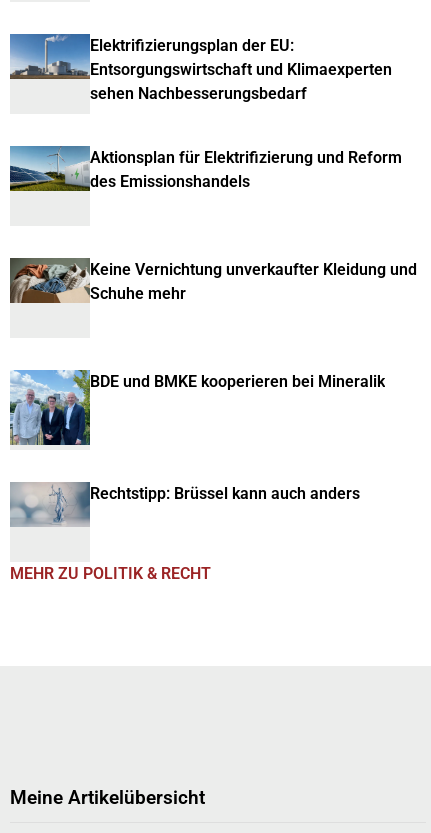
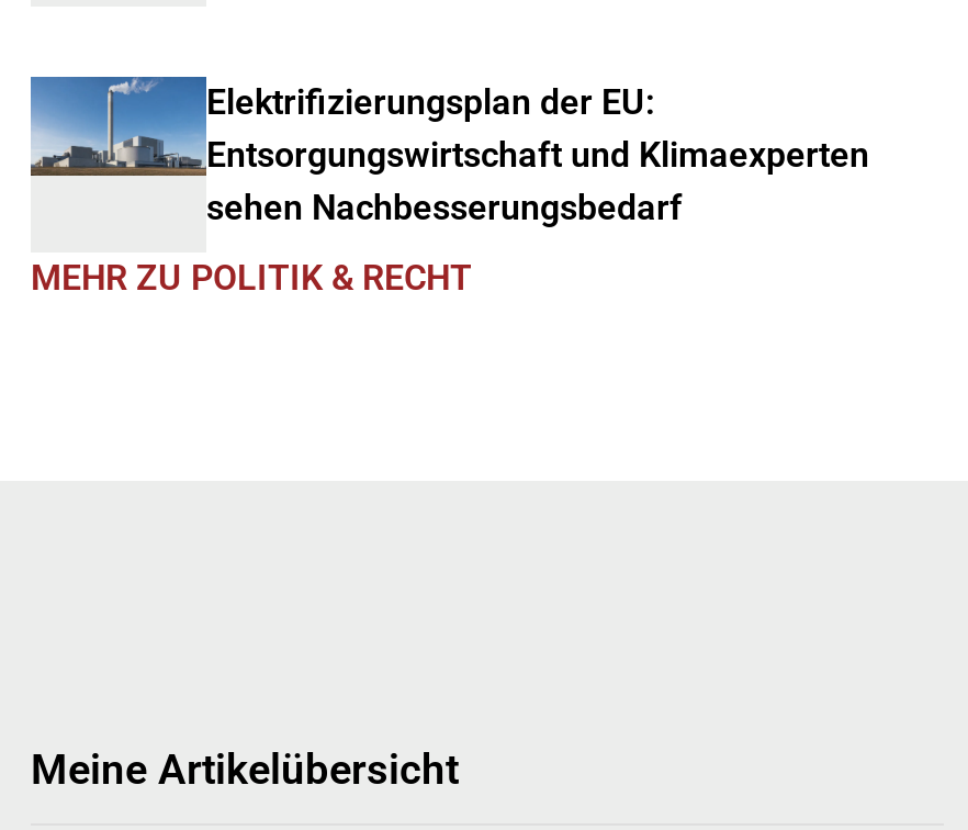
[9,145,402,192] [image] | Aktionsplan für Elektrifizierung und Reform | des Emissionshandels -> none
[9,257,417,304] [image] | Keine Vernichtung unverkaufter Kleidung und | Schuhe mehr -> none
[9,370,385,446] [image] | BDE und BMKE kooperieren bei Mineralik -> none
[10,482,360,527] [image] | Rechtstipp: Brüssel kann auch anders -> none

